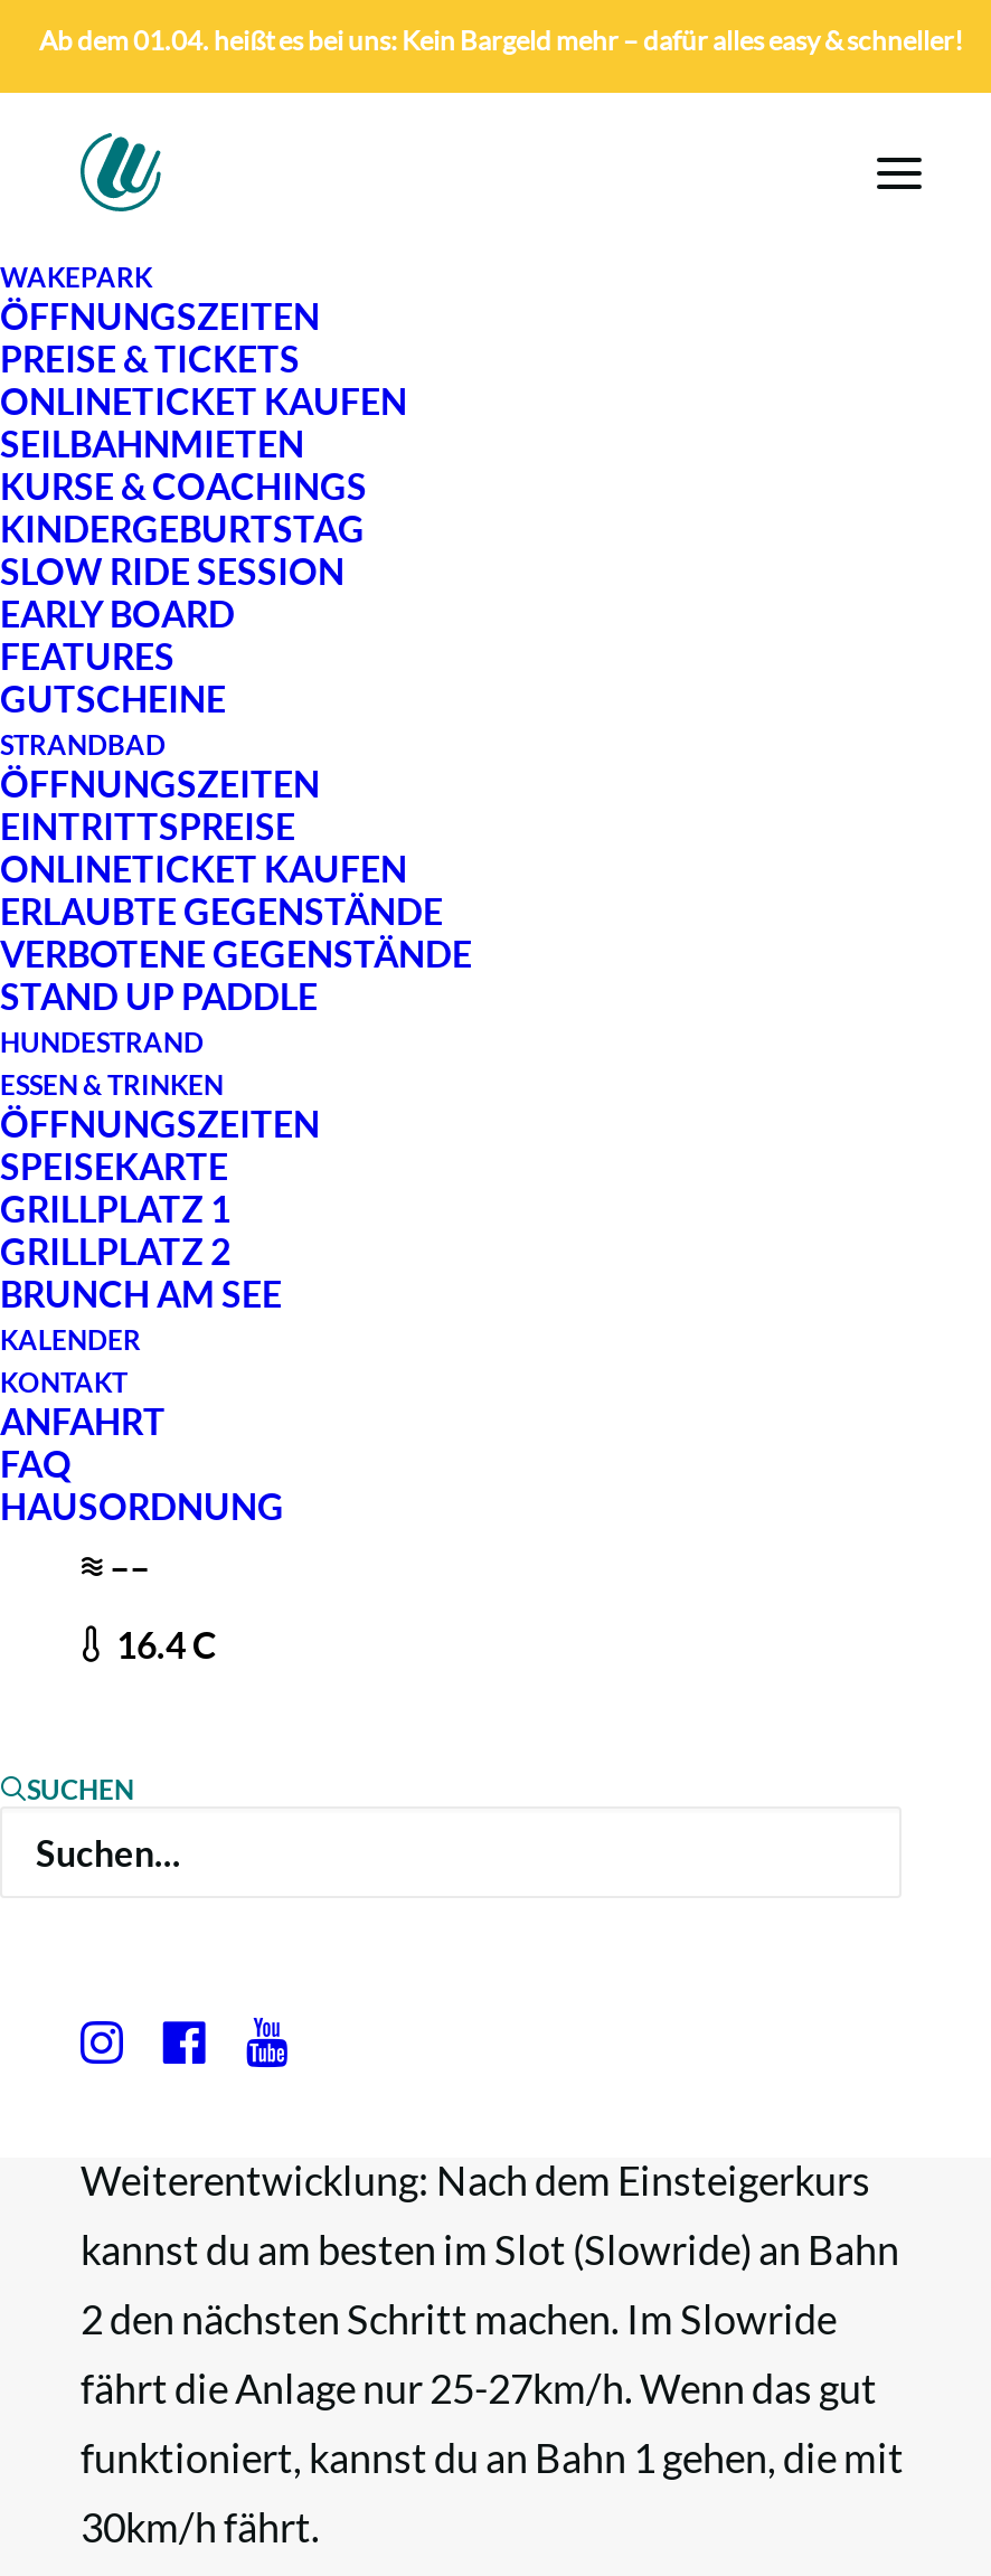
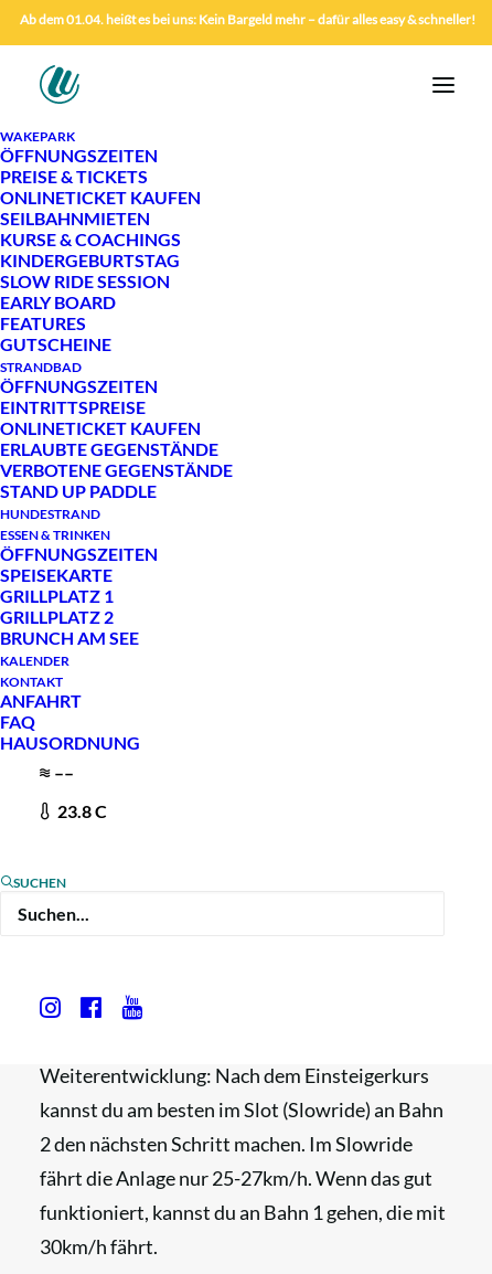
[116,1623,217,1666] 16.4 C -> [57,800,107,821] 23.8 C

